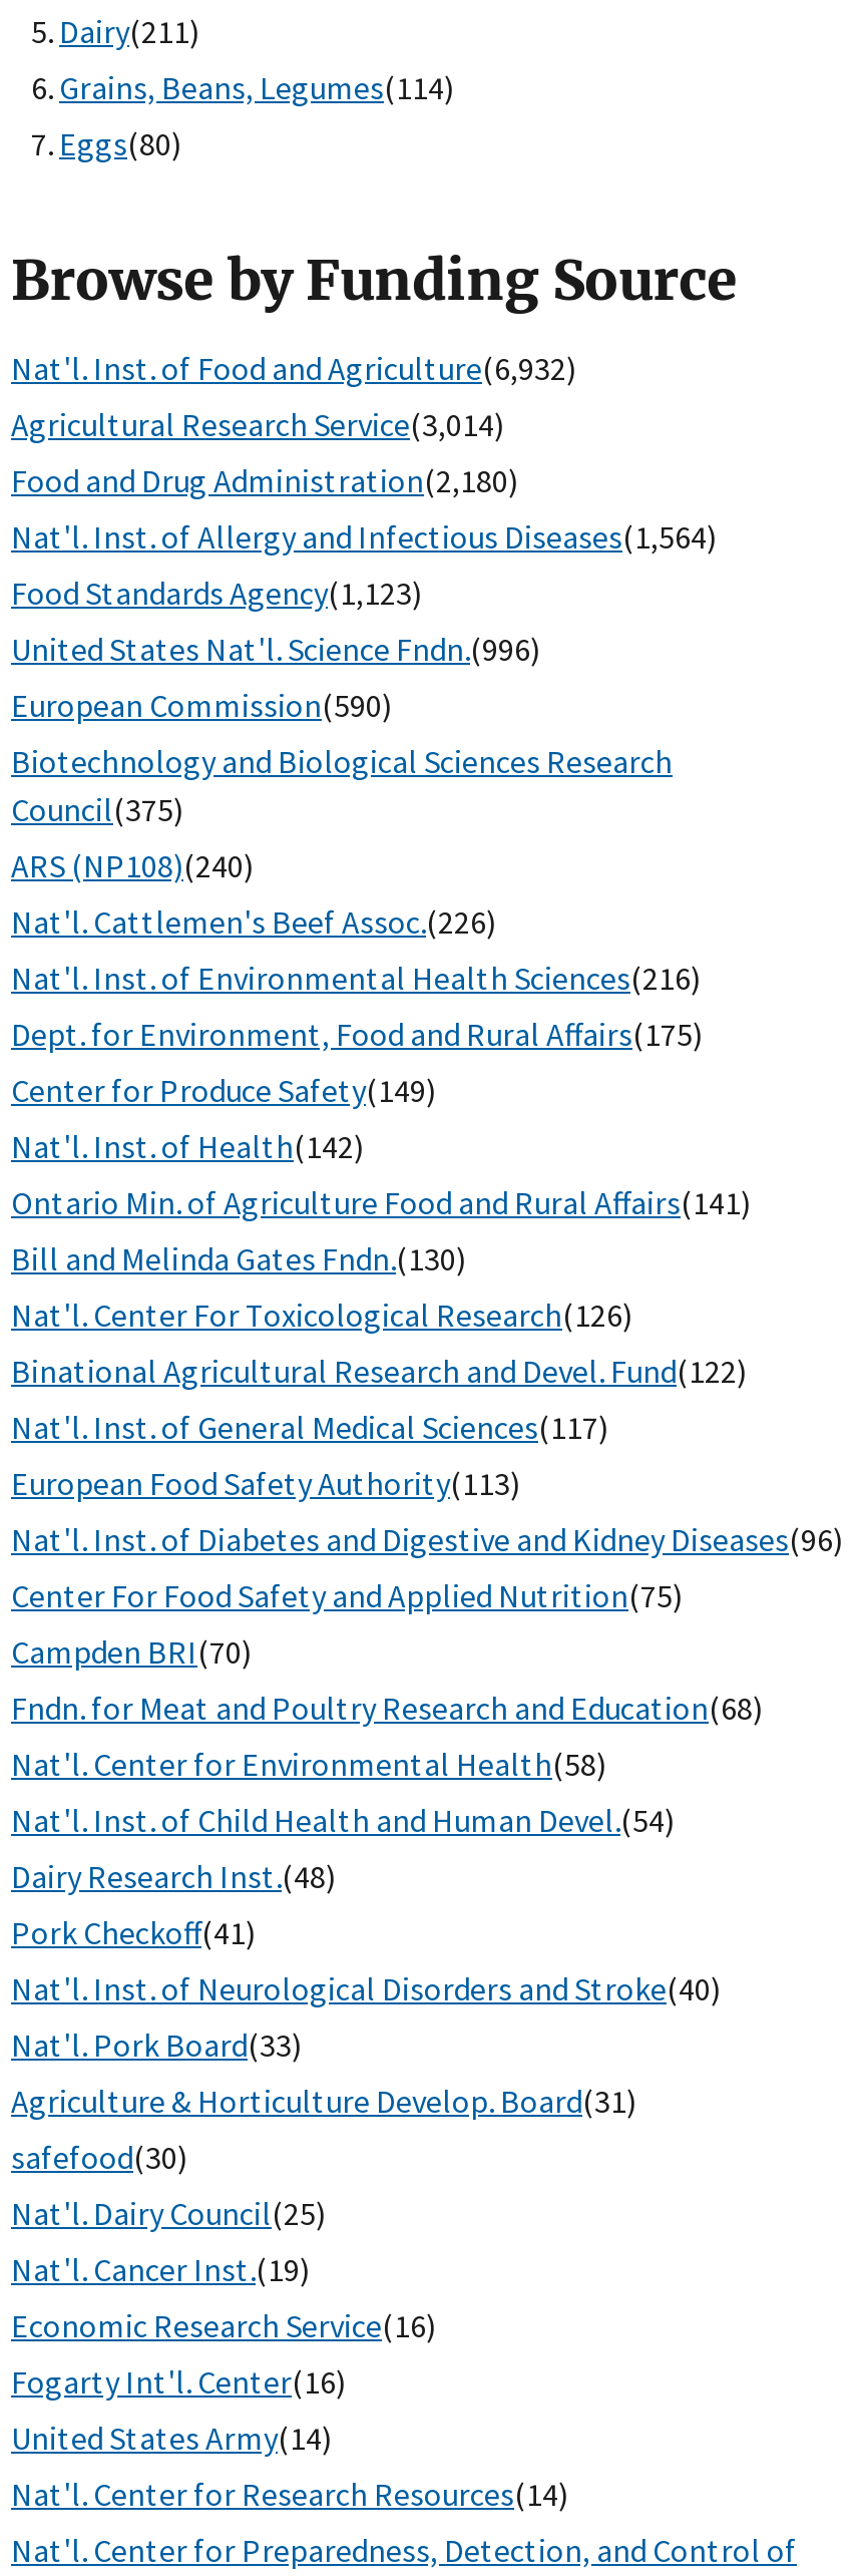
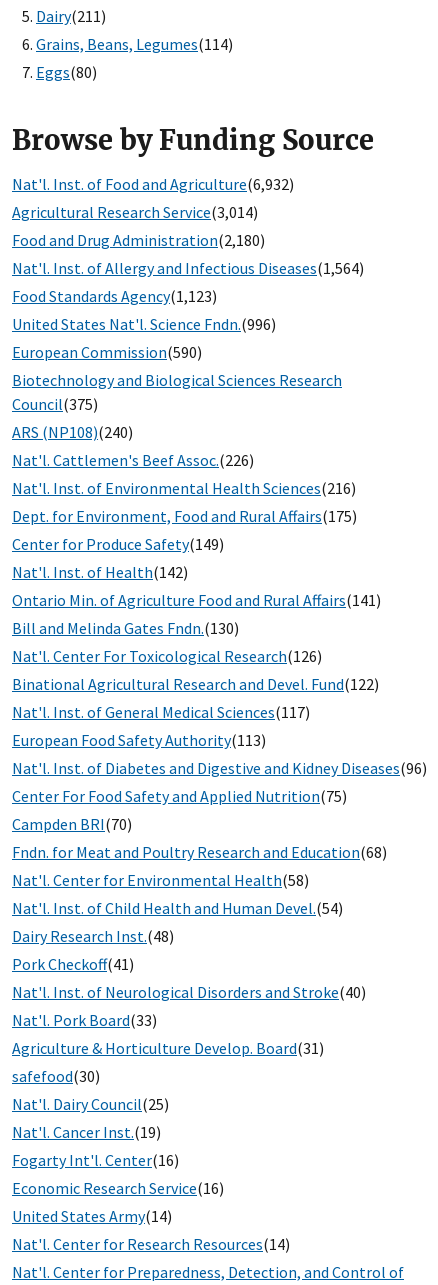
moved [11,2305,436,2345] -> [12,1178,224,1198]: Economic Research Service (16)
moved [11,2361,346,2401] -> [12,1150,179,1170]: Fogarty Int'l. Center (16)

